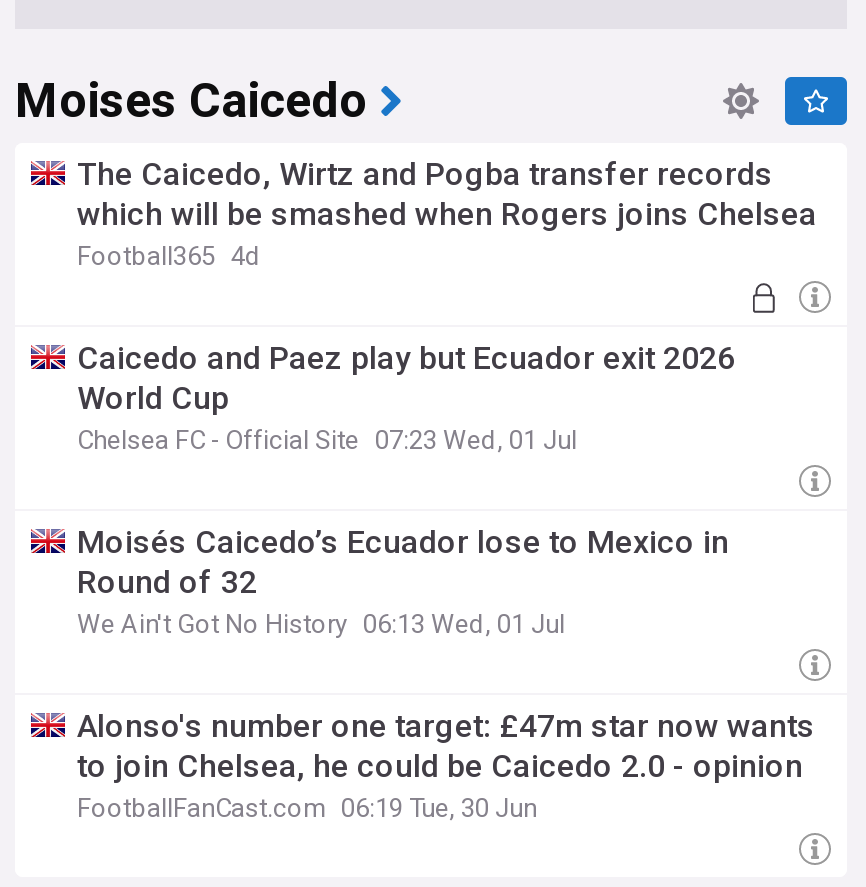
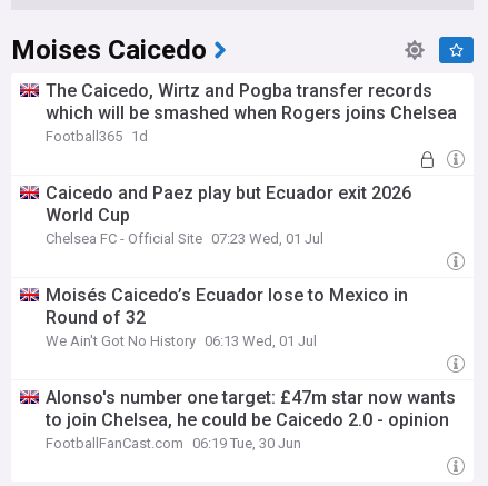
[77,241,261,271] Football365 4d -> [46,128,148,145] Football365 1d

